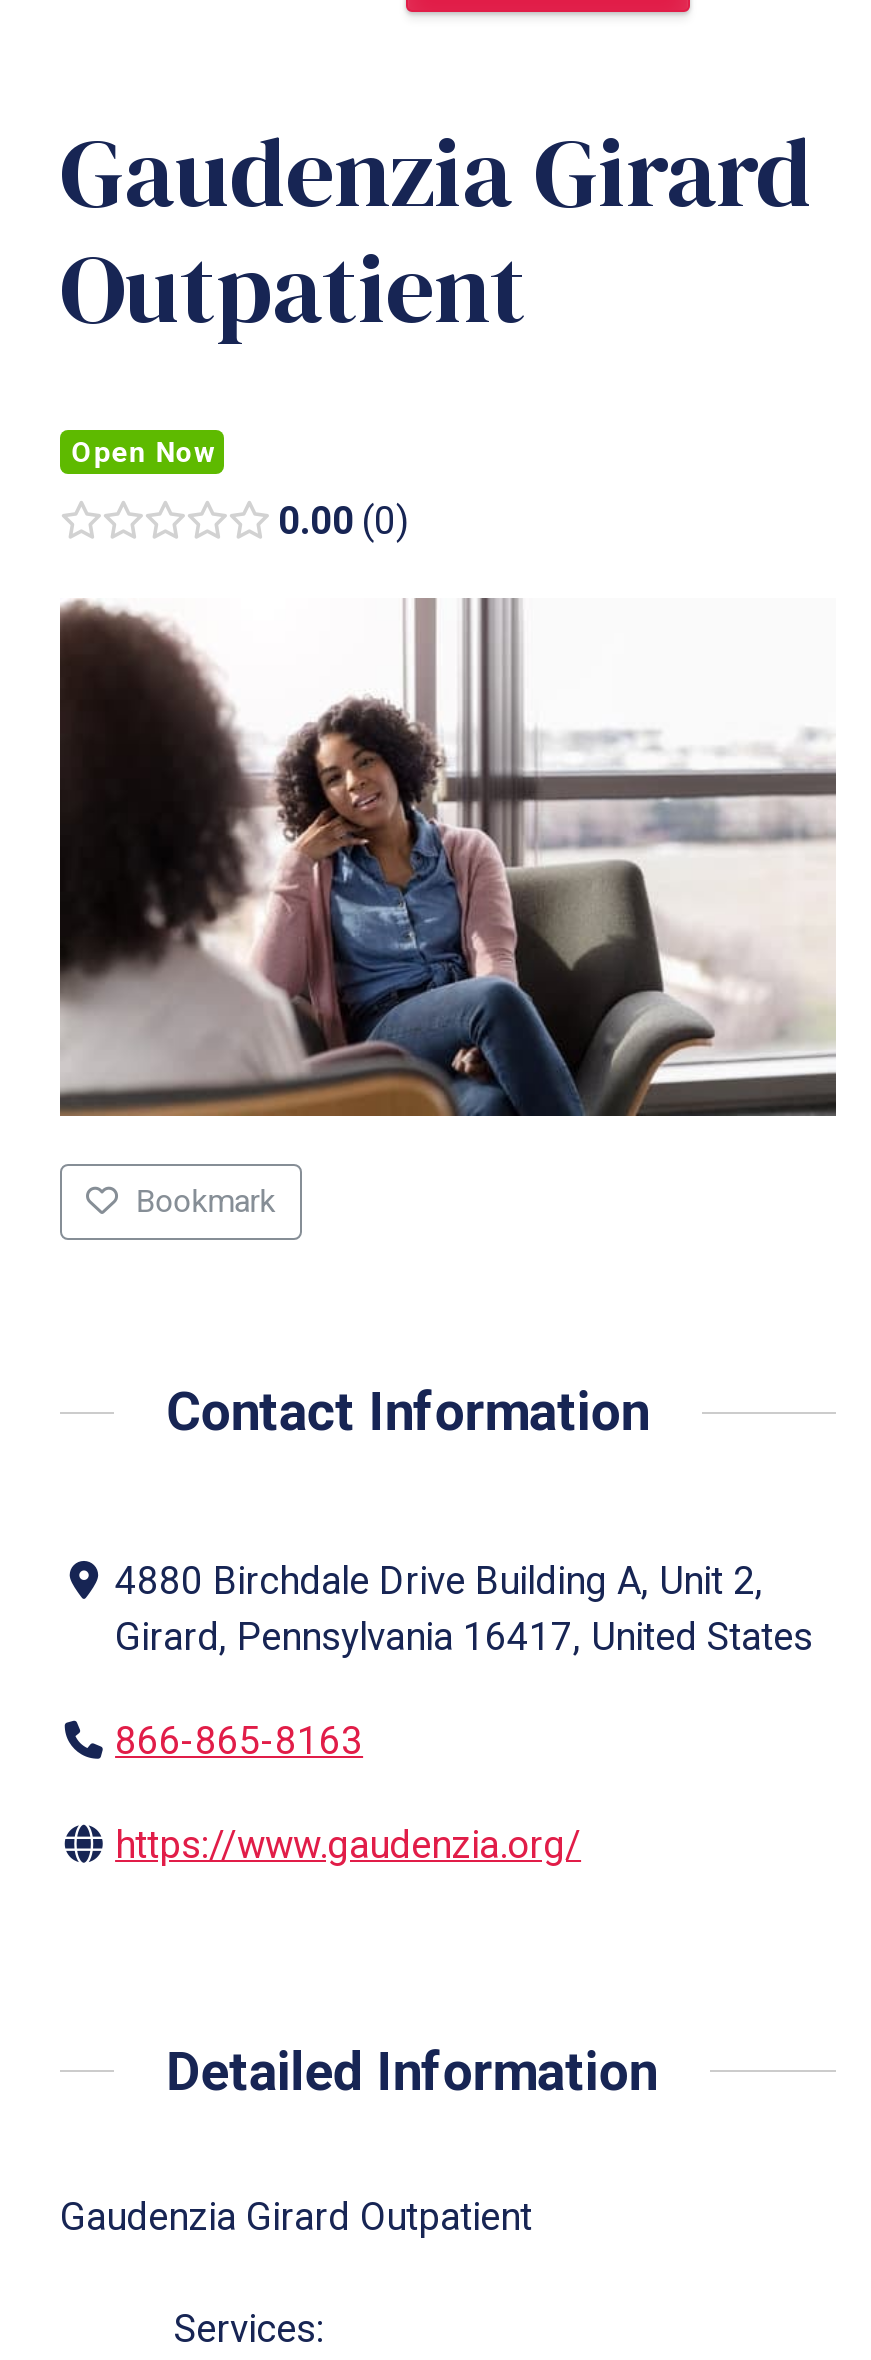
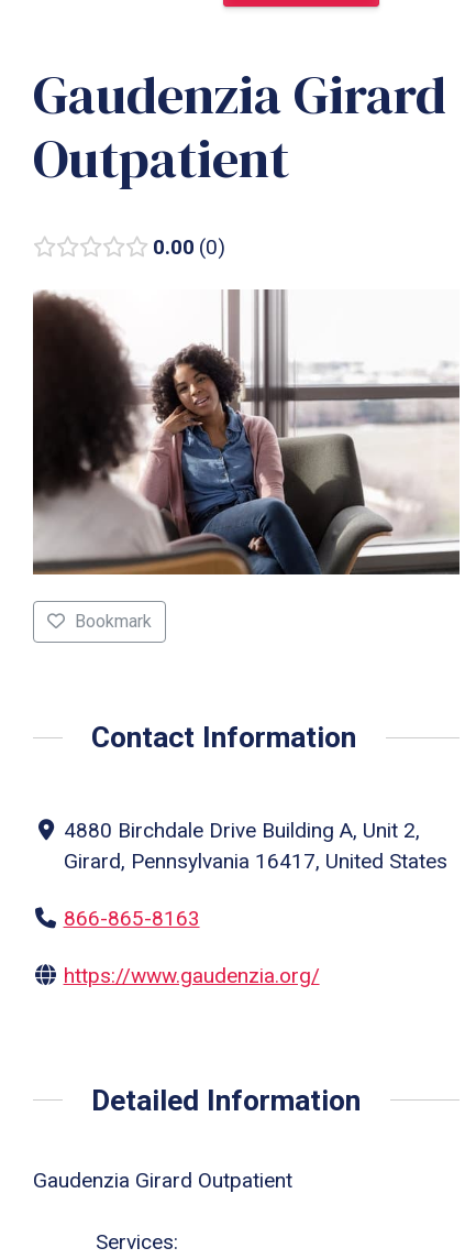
[71,436,213,468] Open Now -> none

